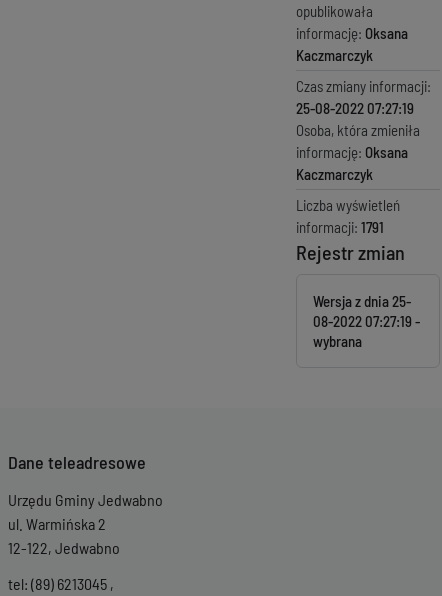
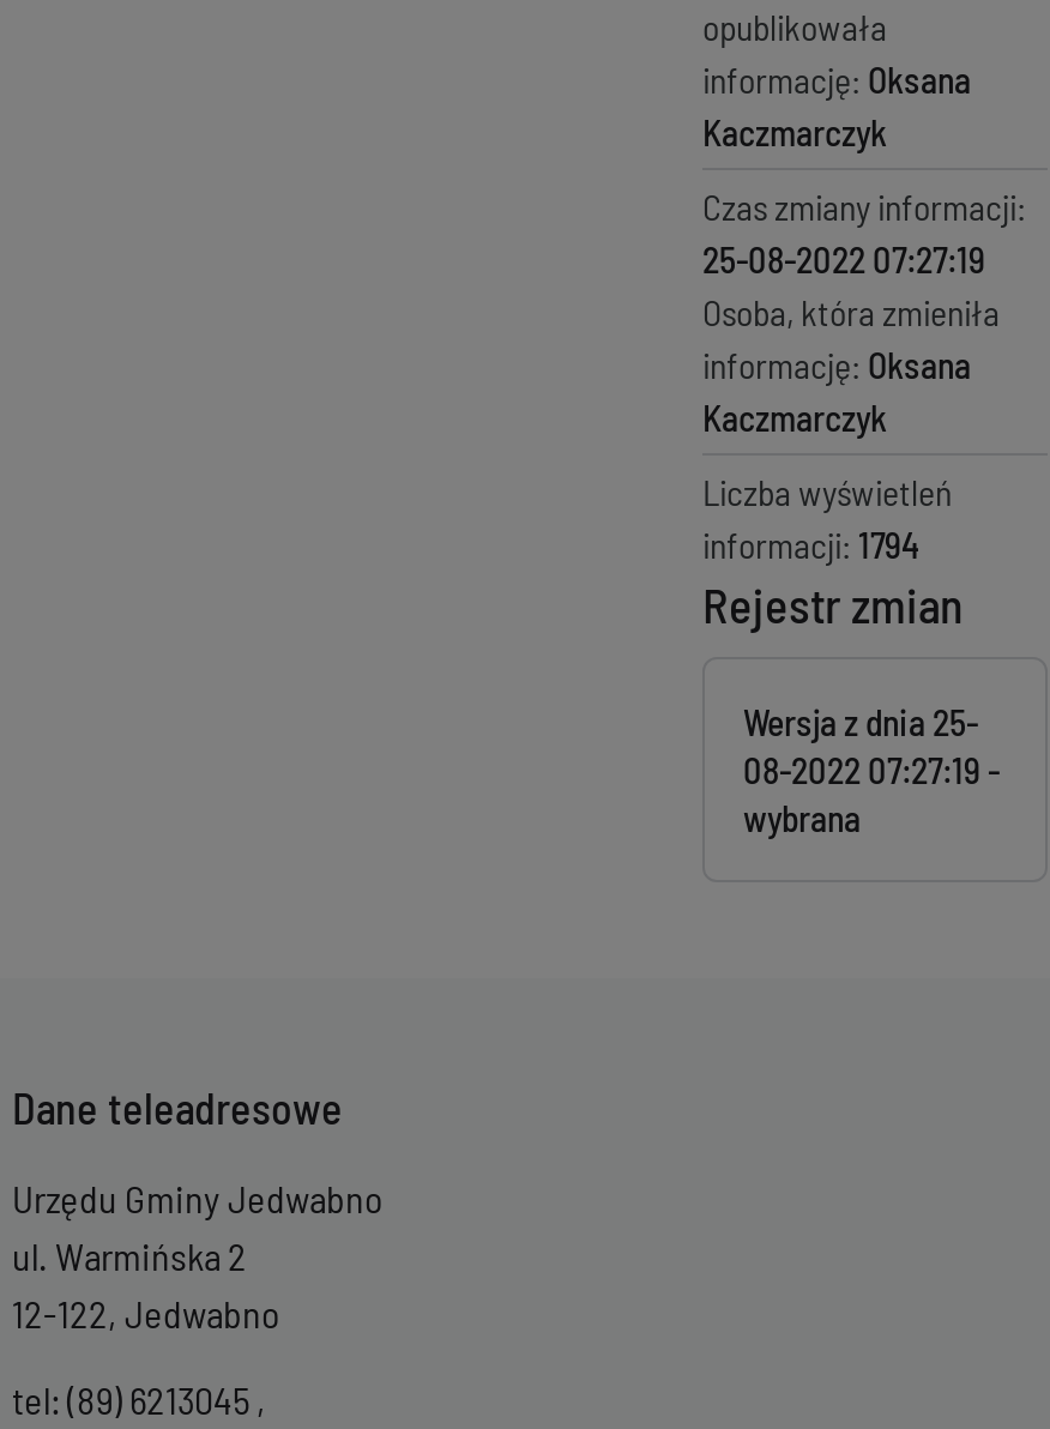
[296,218,384,236] informacji: 1791 -> [702,523,921,566] informacji: 1794

